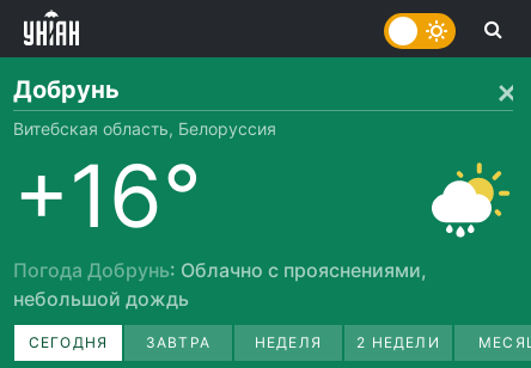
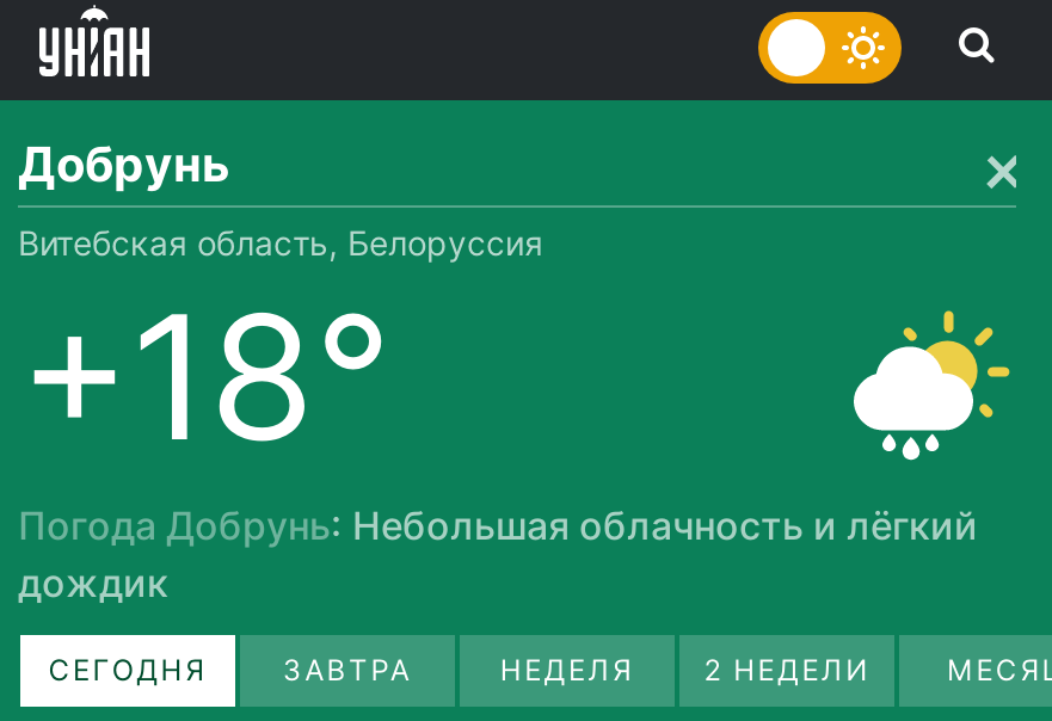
[13,143,427,311] +16° | Погода Добрунь: Облачно с прояснениями, | небольшой дождь -> [18,272,978,606] +18° | Погода Добрунь: Небольшая облачность и лёгкий | дождик

